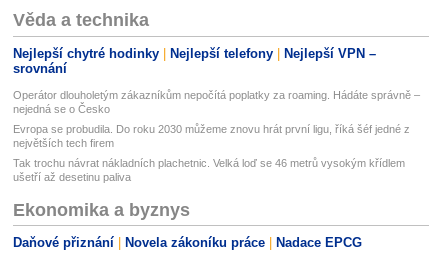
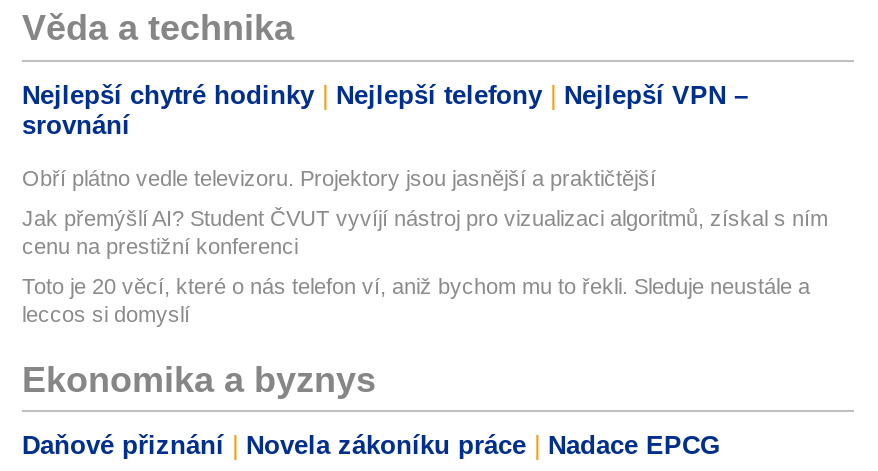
[13,89,420,115] Operátor dlouholetým zákazníkům nepočítá poplatky za roaming. Hádáte správně – | nejedná se o Česko -> [22,165,656,189] Obří plátno vedle televizoru. Projektory jsou jasnější a praktičtější
[13,123,410,149] Evropa se probudila. Do roku 2030 můžeme znovu hrát první ligu, říká šéf jedné z | největších tech firem -> [22,205,828,257] Jak přemýšlí AI? Student ČVUT vyvíjí nástroj pro vizualizaci algoritmů, získal s ním | cenu na prestižní konferenci
[13,157,405,183] Tak trochu návrat nákladních plachetnic. Velká loď se 46 metrů vysokým křídlem | ušetří až desetinu paliva -> [22,273,810,325] Toto je 20 věcí, které o nás telefon ví, aniž bychom mu to řekli. Sleduje neustále a | leccos si domyslí

